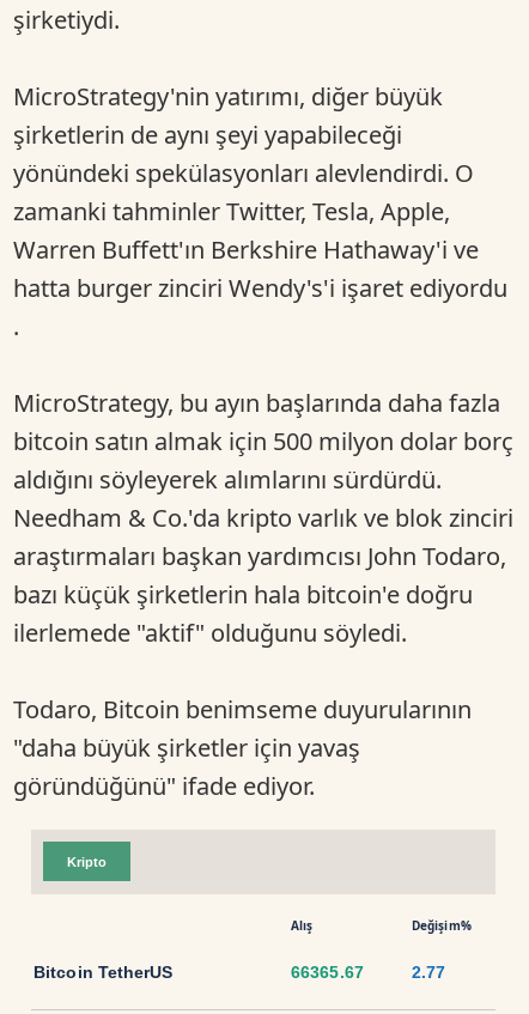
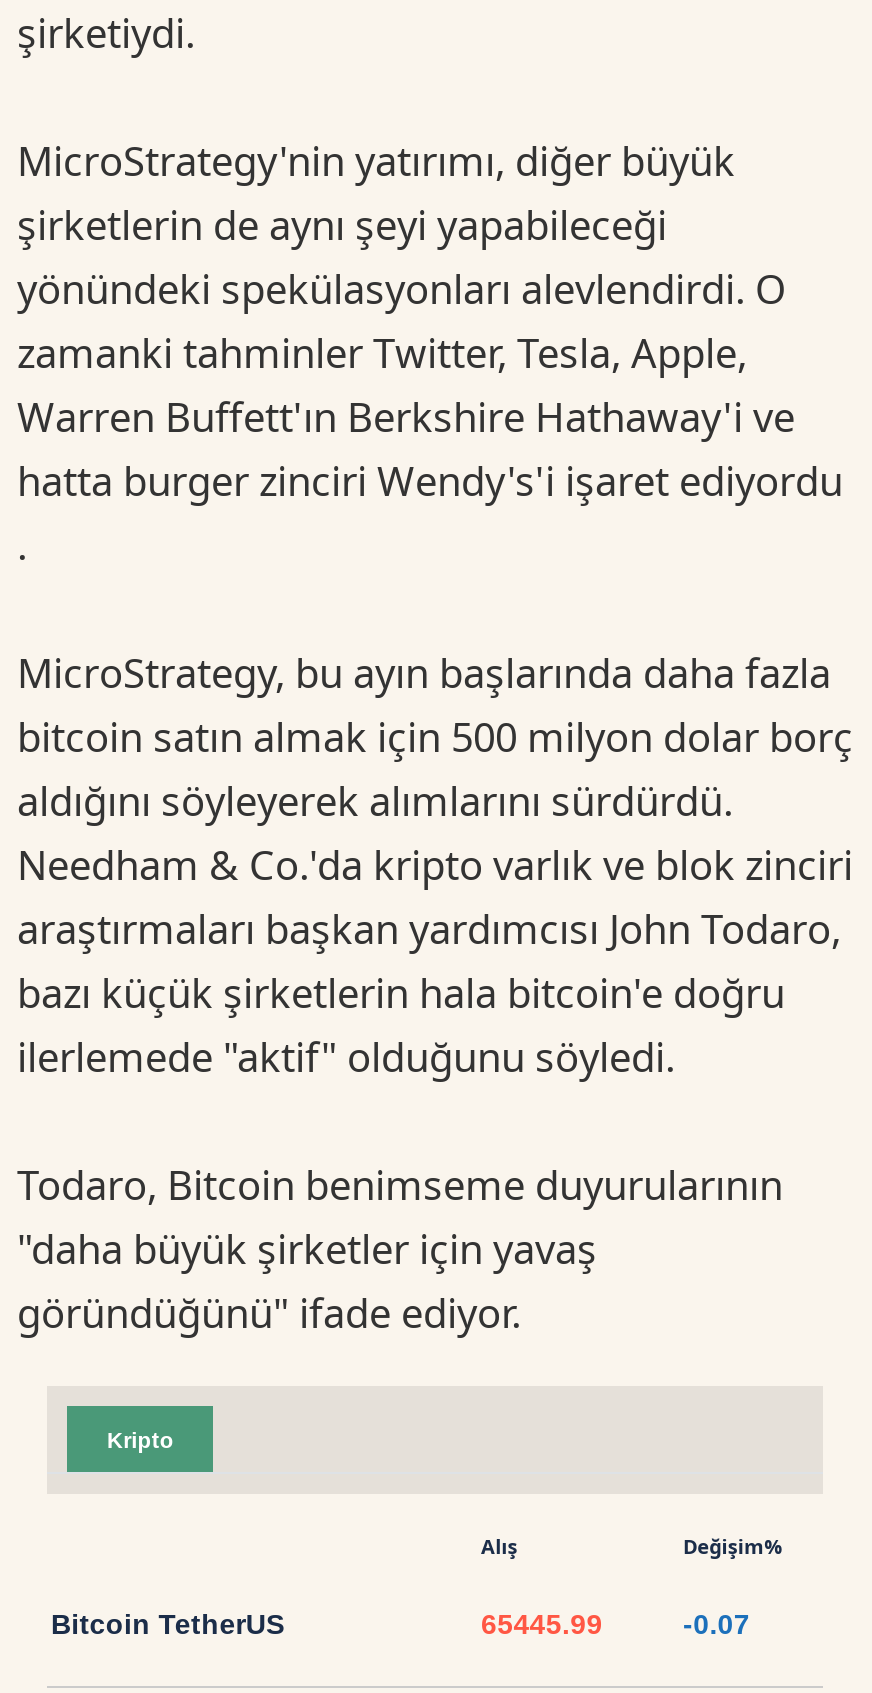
[291,963,364,982] 66365.67 -> [481,1608,603,1640] 65445.99
[412,963,446,982] 2.77 -> [683,1608,750,1640] -0.07

